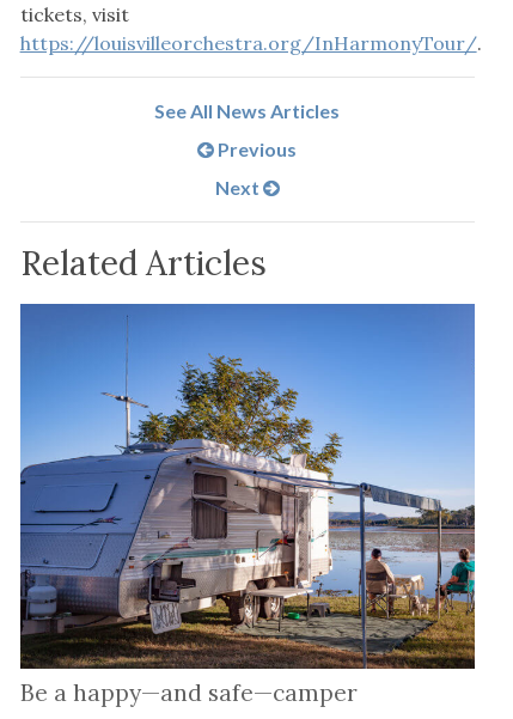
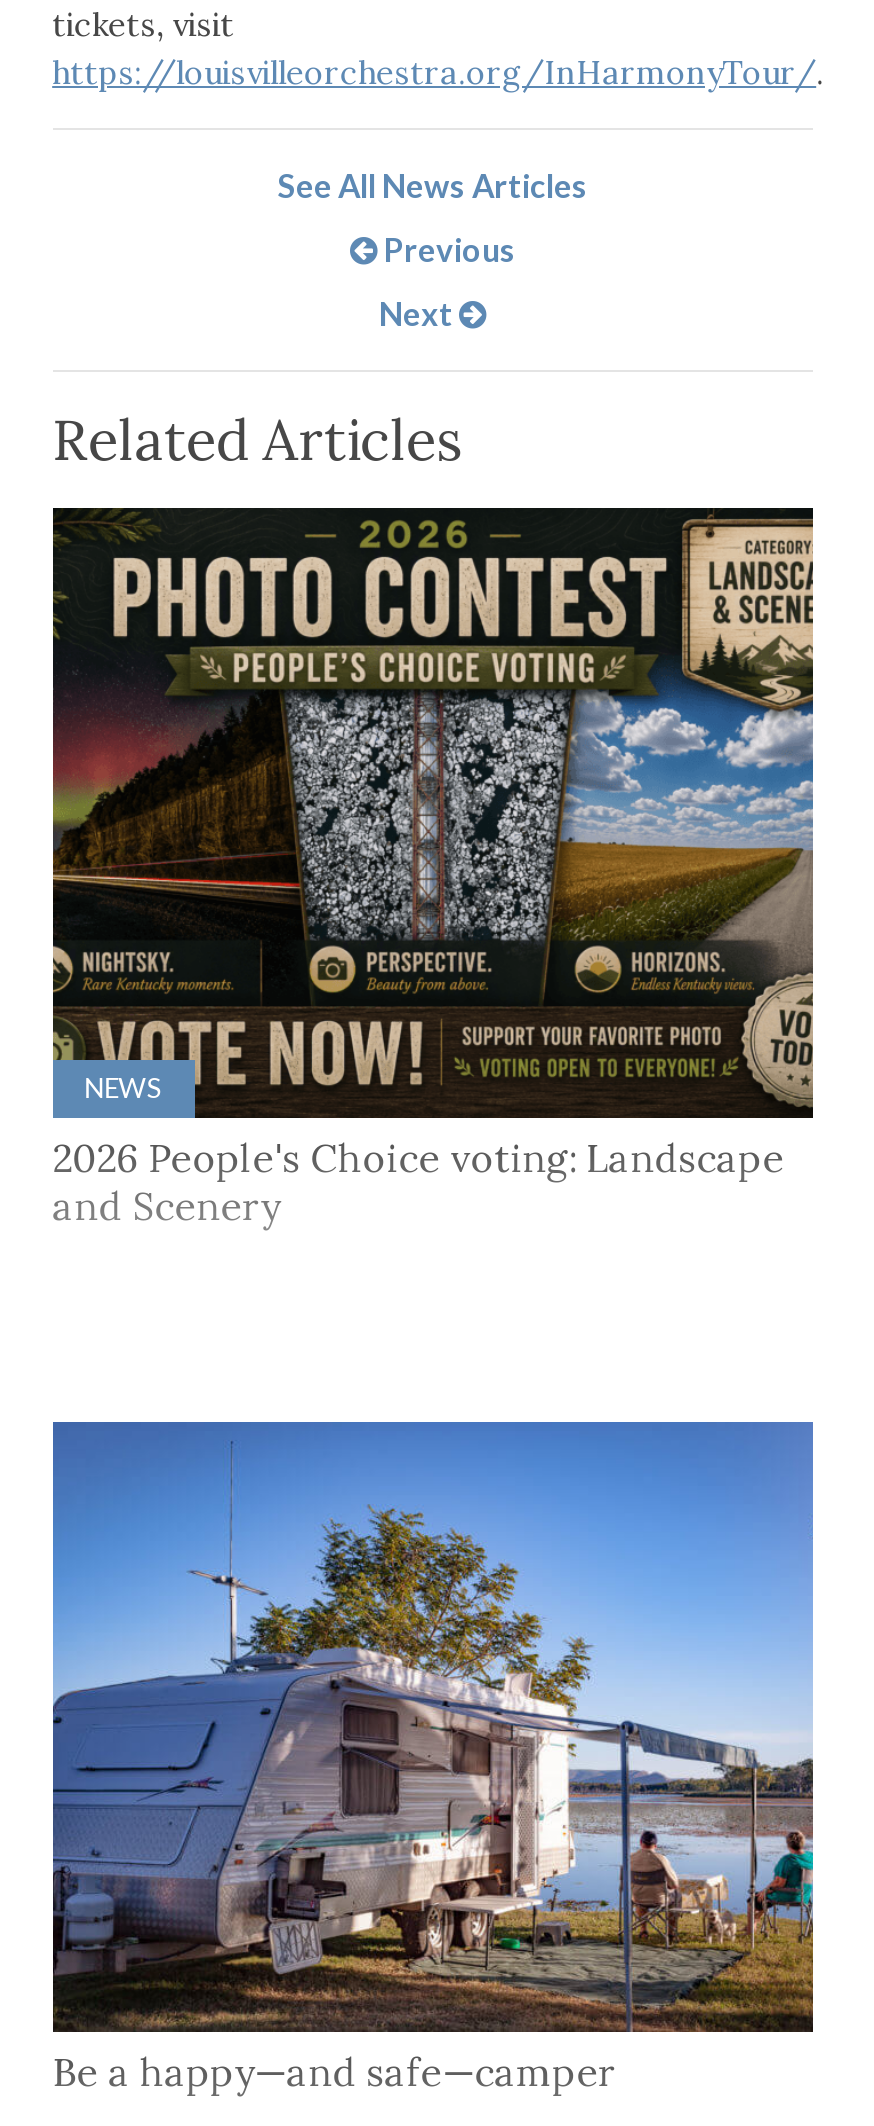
none -> [51,506,815,1230] [image] | NEWS | 2026 People's Choice voting: Landscape | and Scenery

